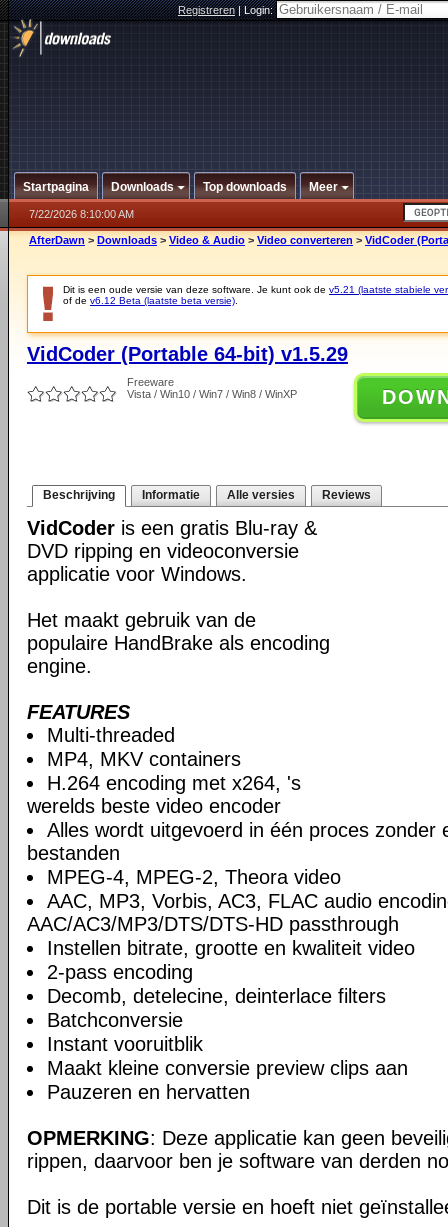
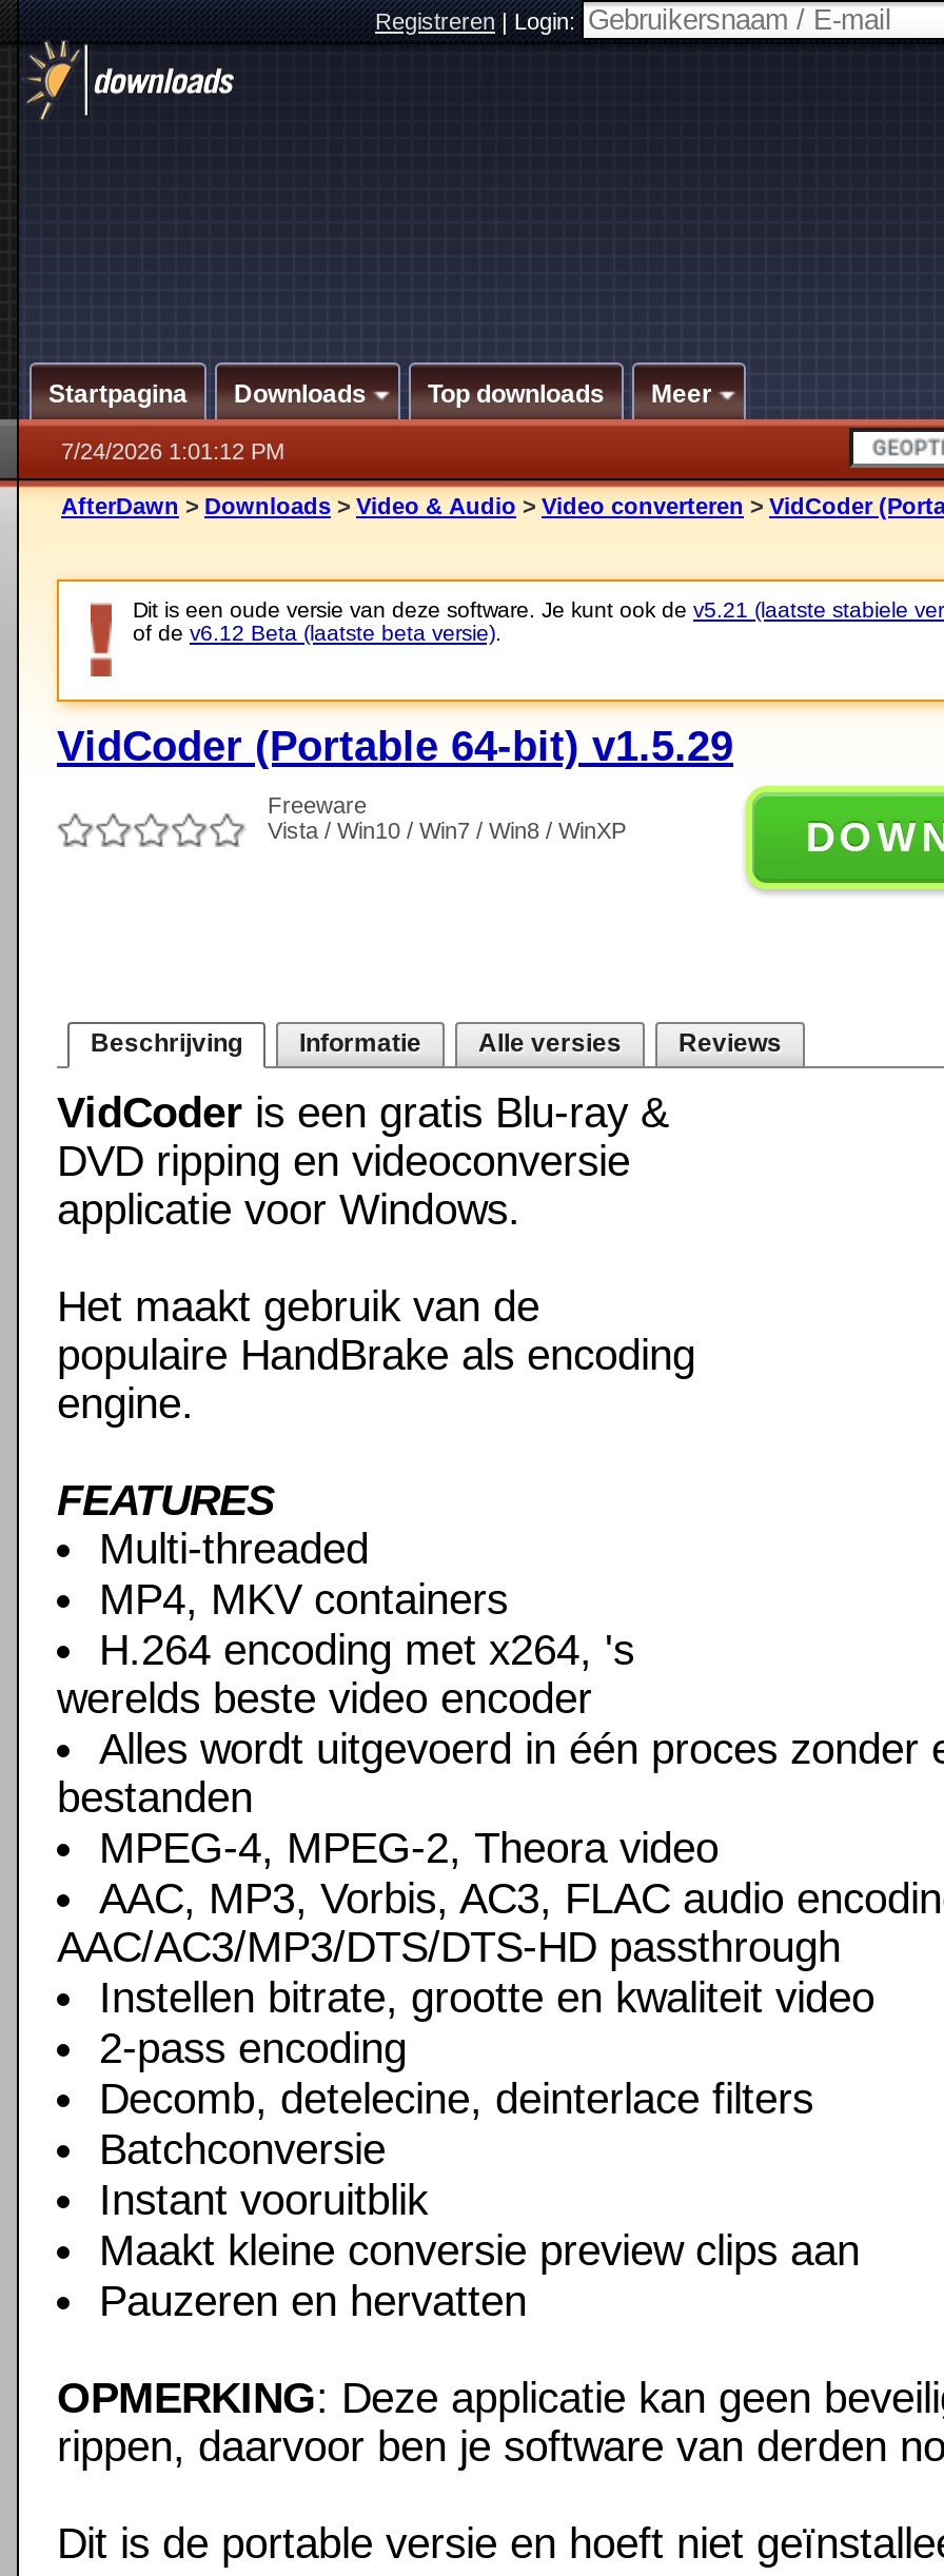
[29,208,134,220] 7/22/2026 8:10:00 AM -> [61,438,284,464] 7/24/2026 1:01:12 PM

